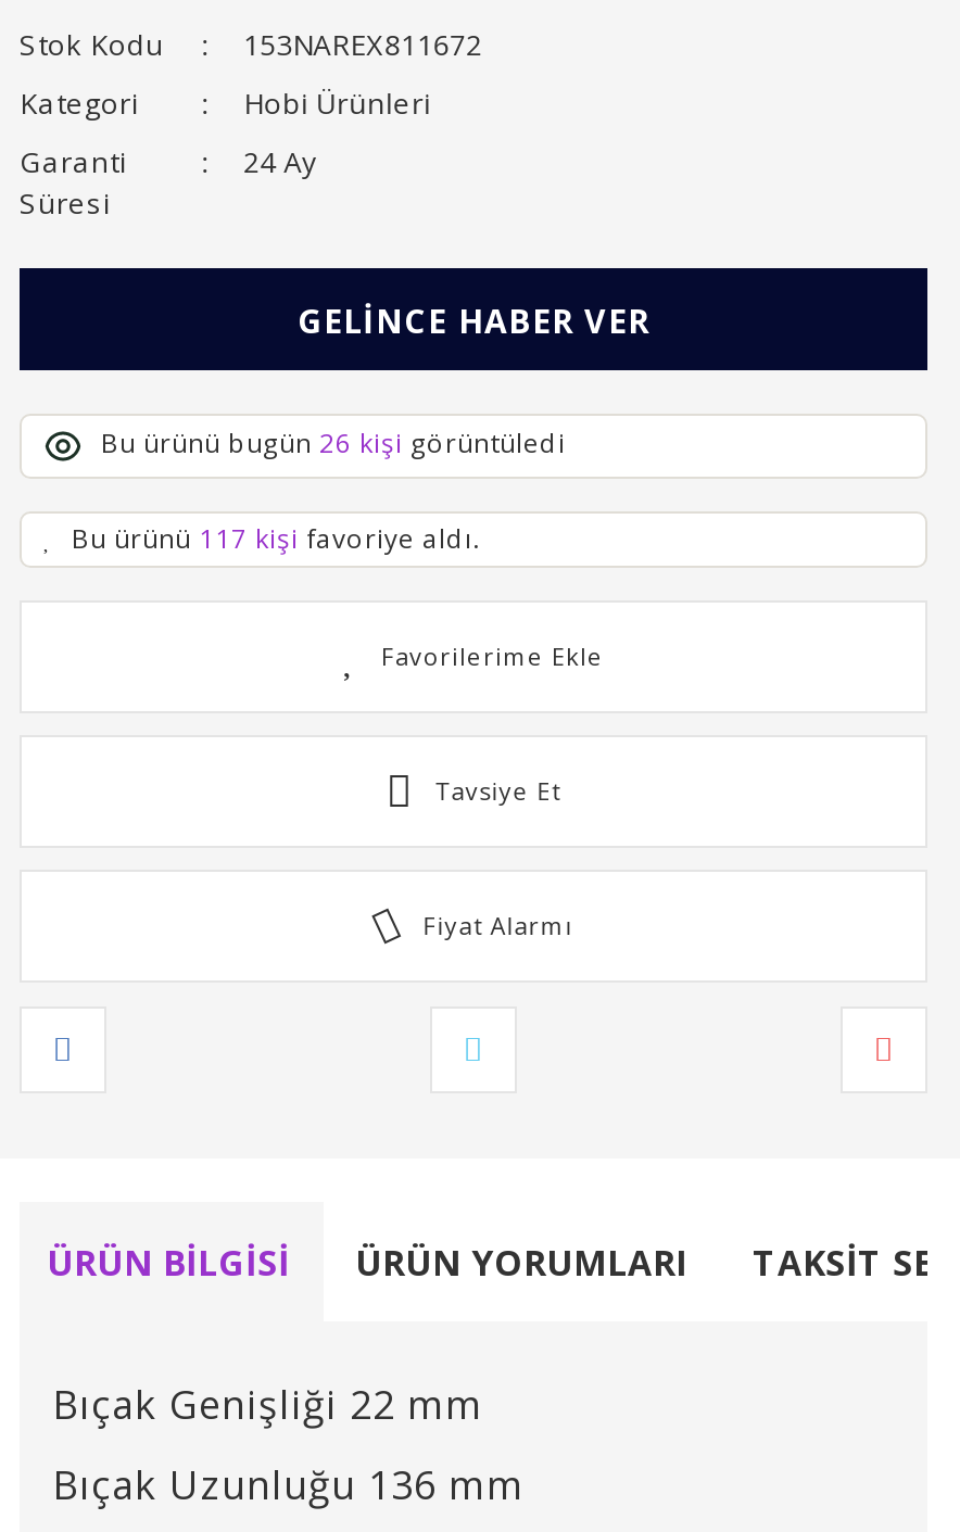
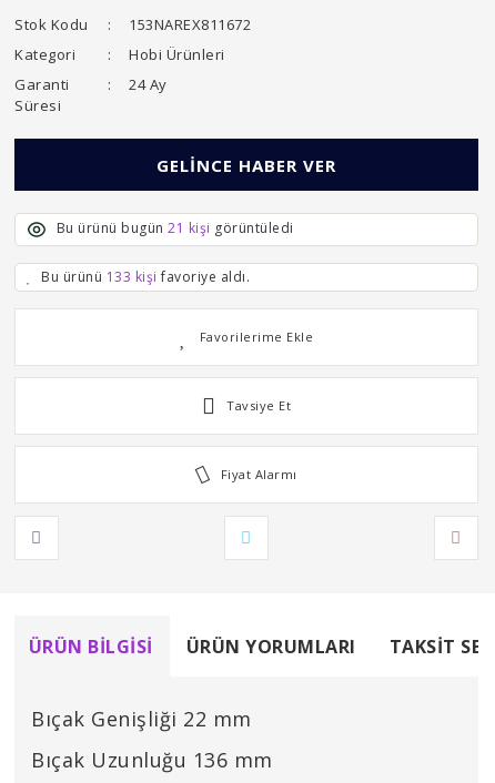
[101,425,566,462] Bu ürünü bugün 26 kişi görüntüledi -> [56,219,294,238] Bu ürünü bugün 21 kişi görüntüledi
[72,520,480,557] Bu ürünü 117 kişi favoriye aldı. -> [41,267,250,286] Bu ürünü 133 kişi favoriye aldı.

